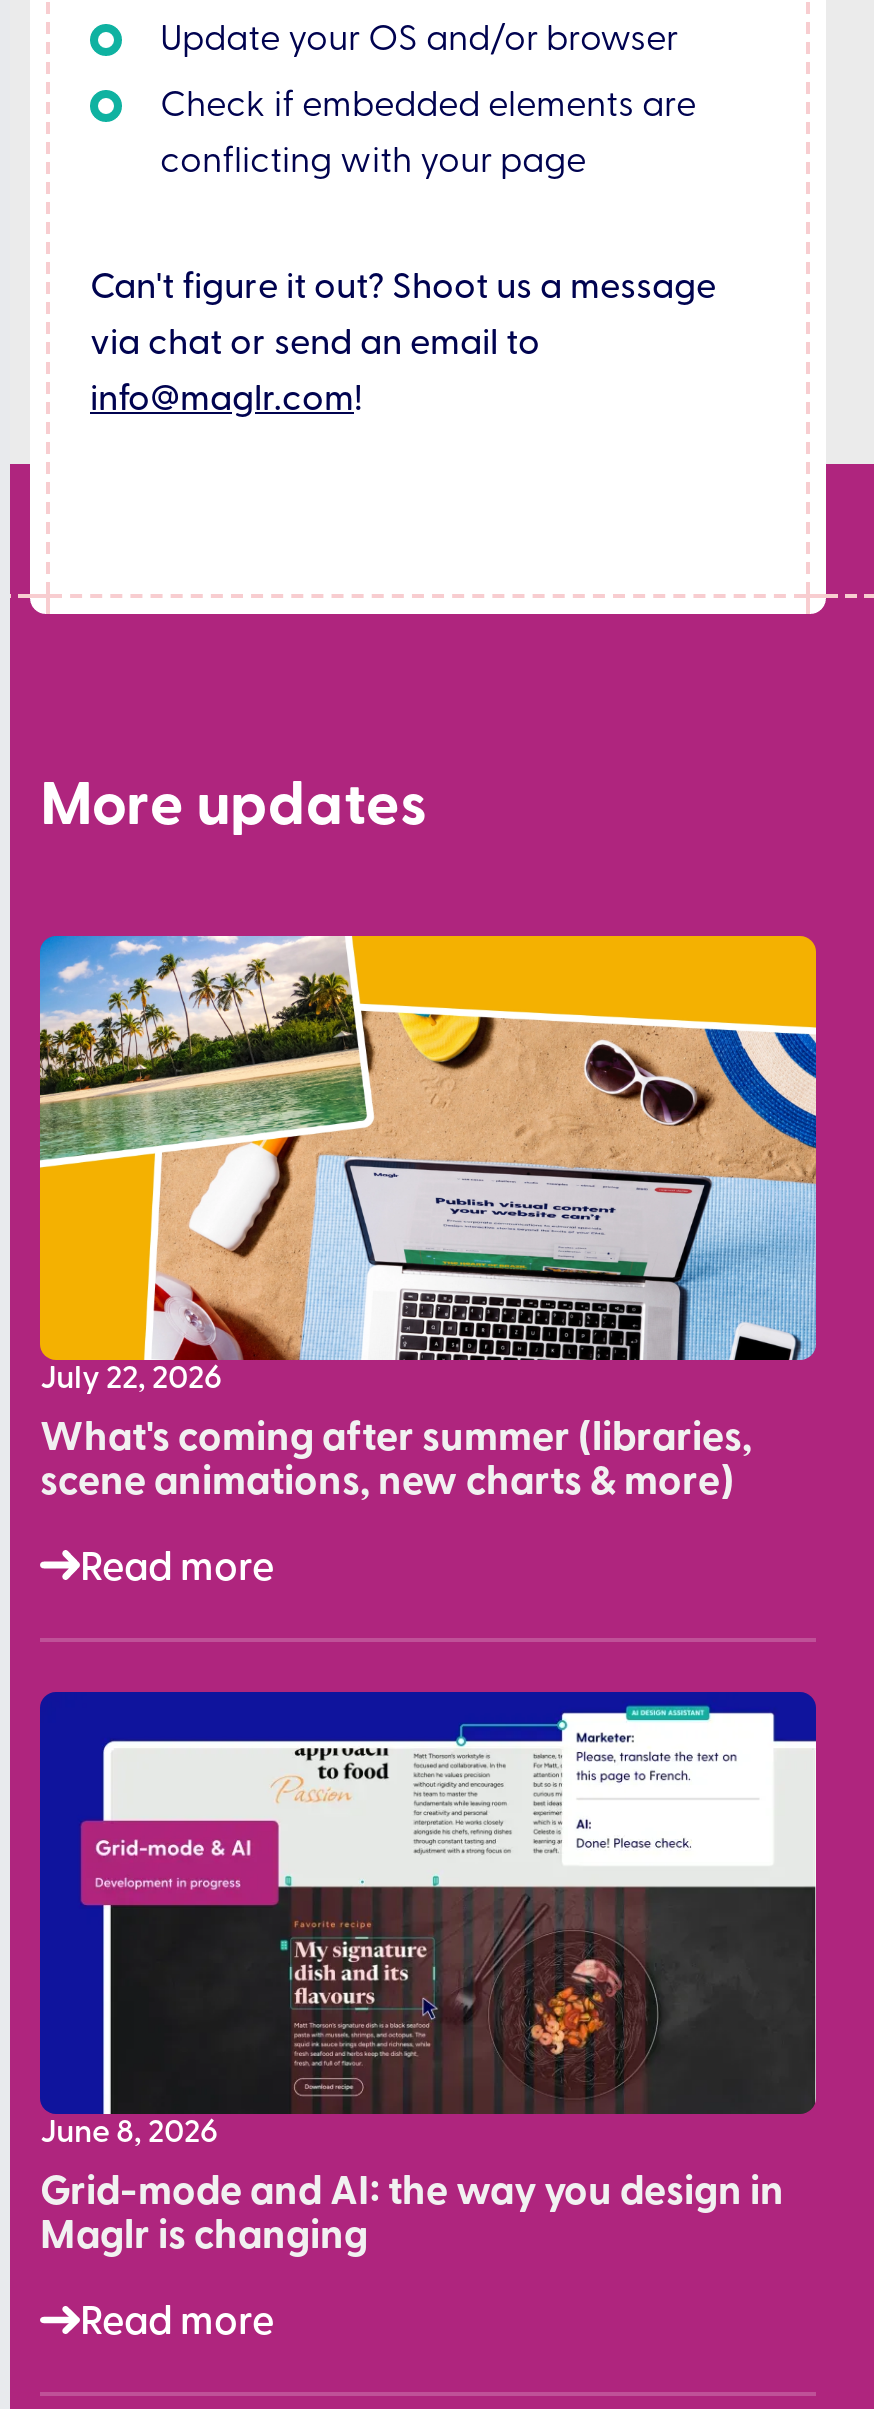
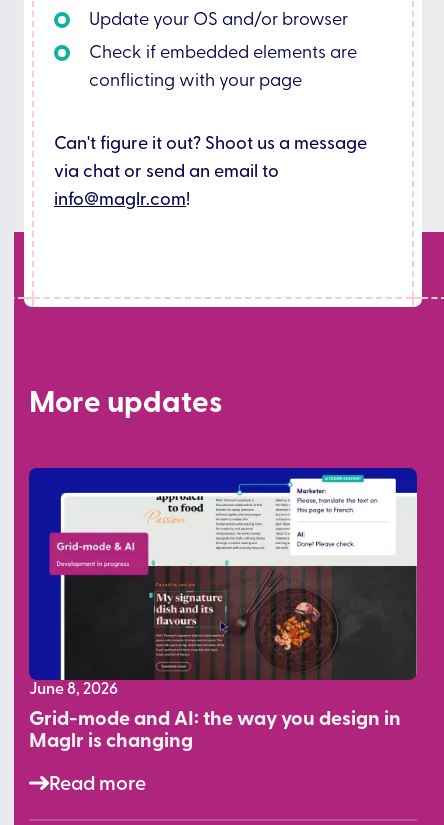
[38,933,818,1591] [image] | July 22, 2026 | What's coming after summer (libraries, | scene animations, new charts & more) | Read more -> none

